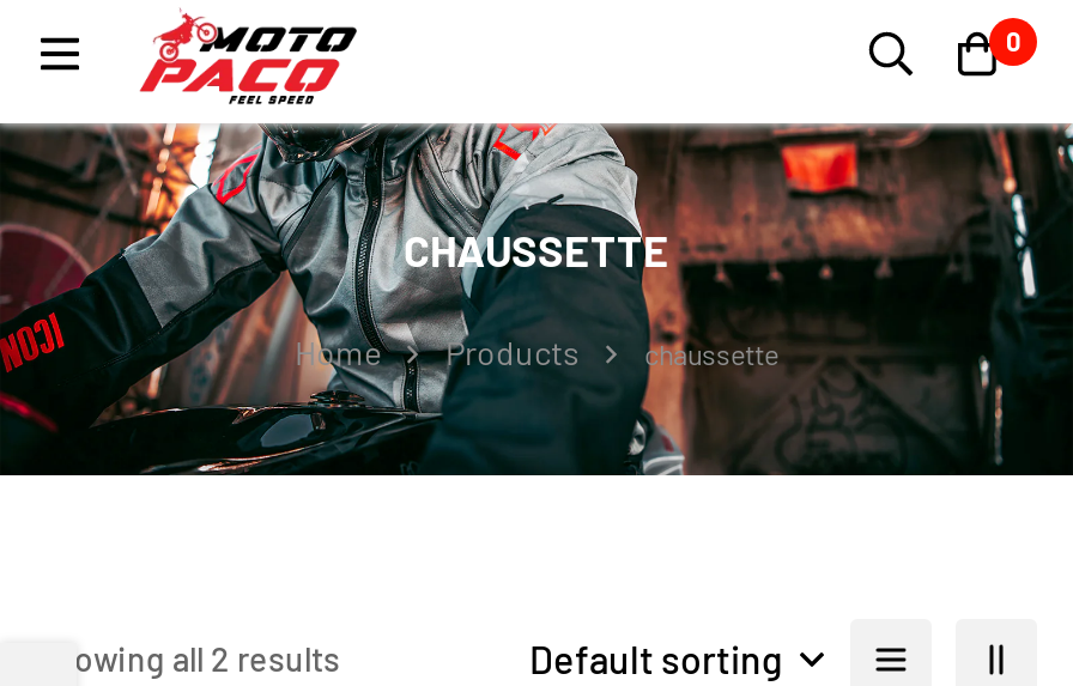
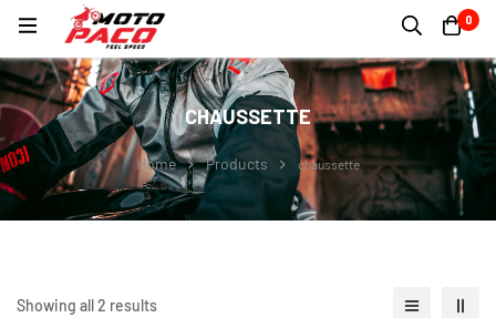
[529,635,783,680] Default sorting -> none

